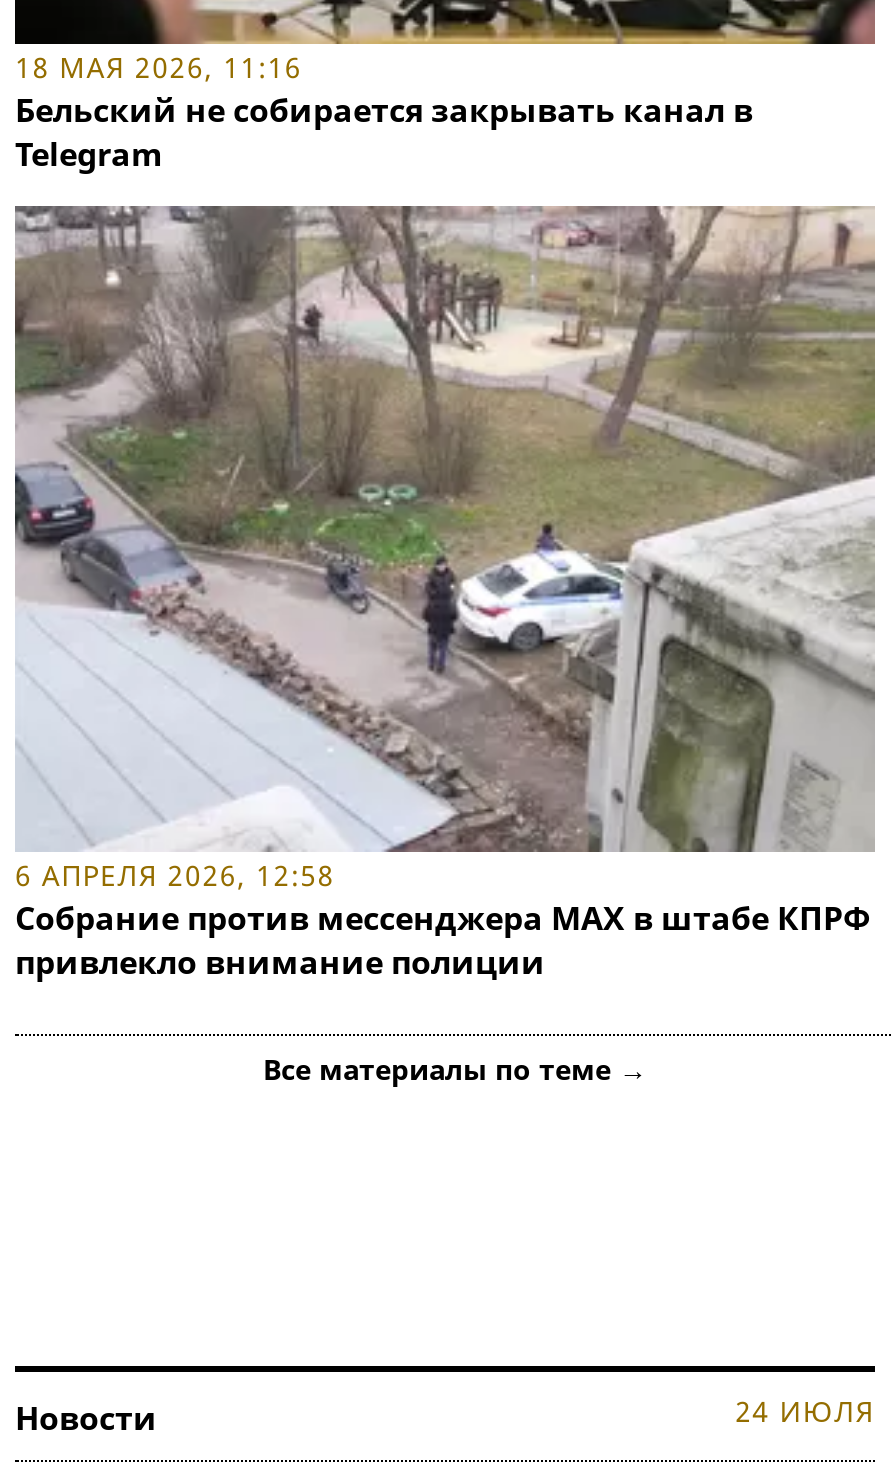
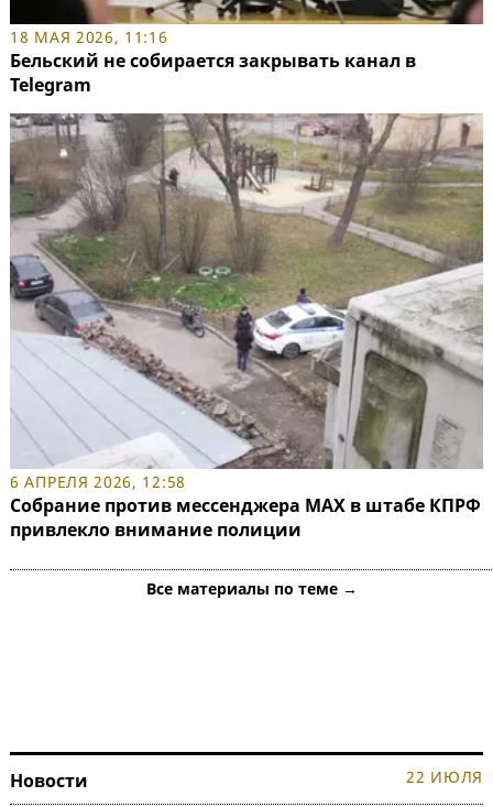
[735,1391,875,1429] 24 ИЮЛЯ -> [406,766,483,787] 22 ИЮЛЯ

